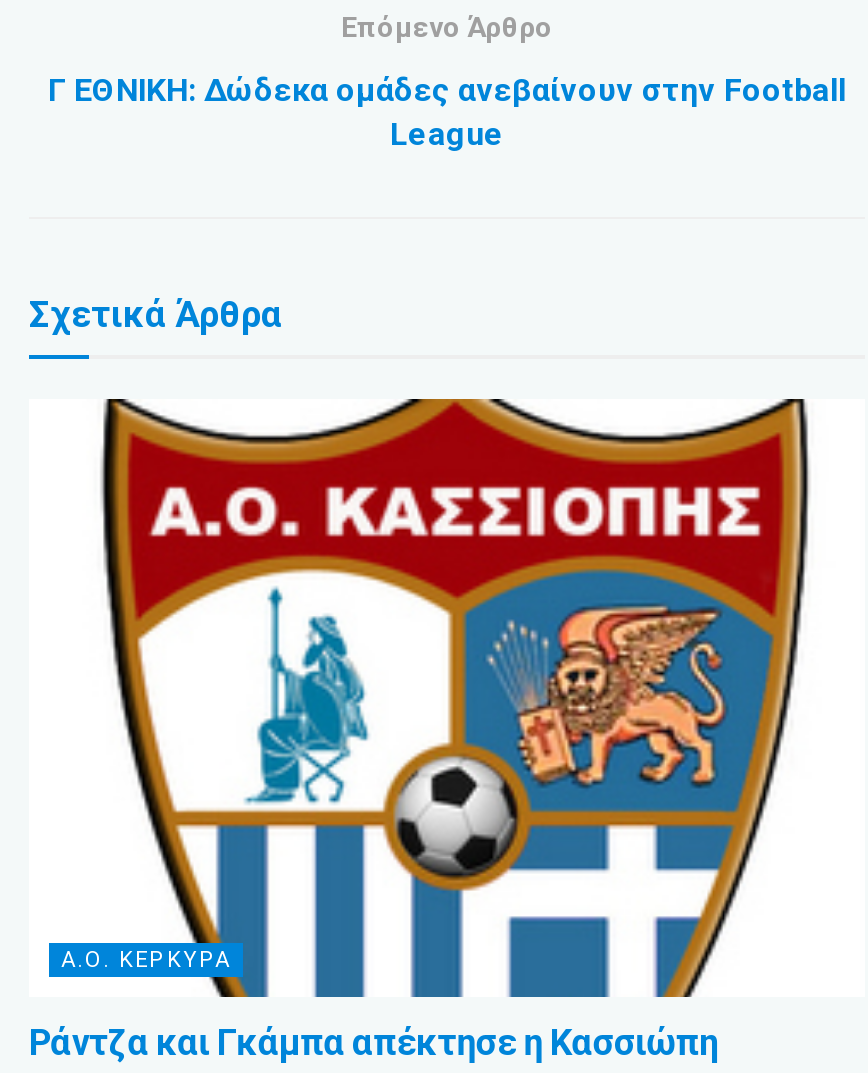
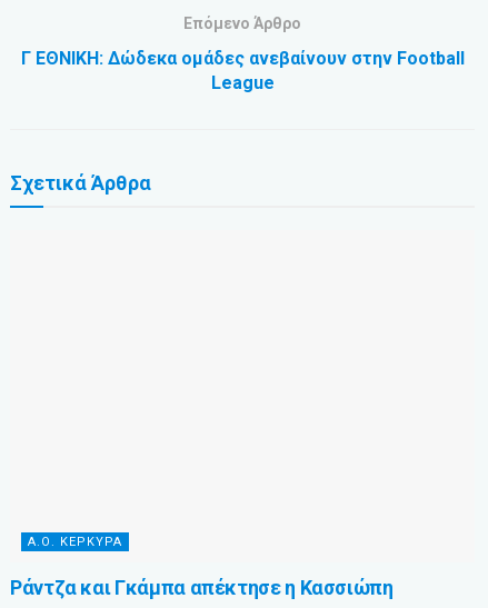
[101,397,811,999] [image] -> none

